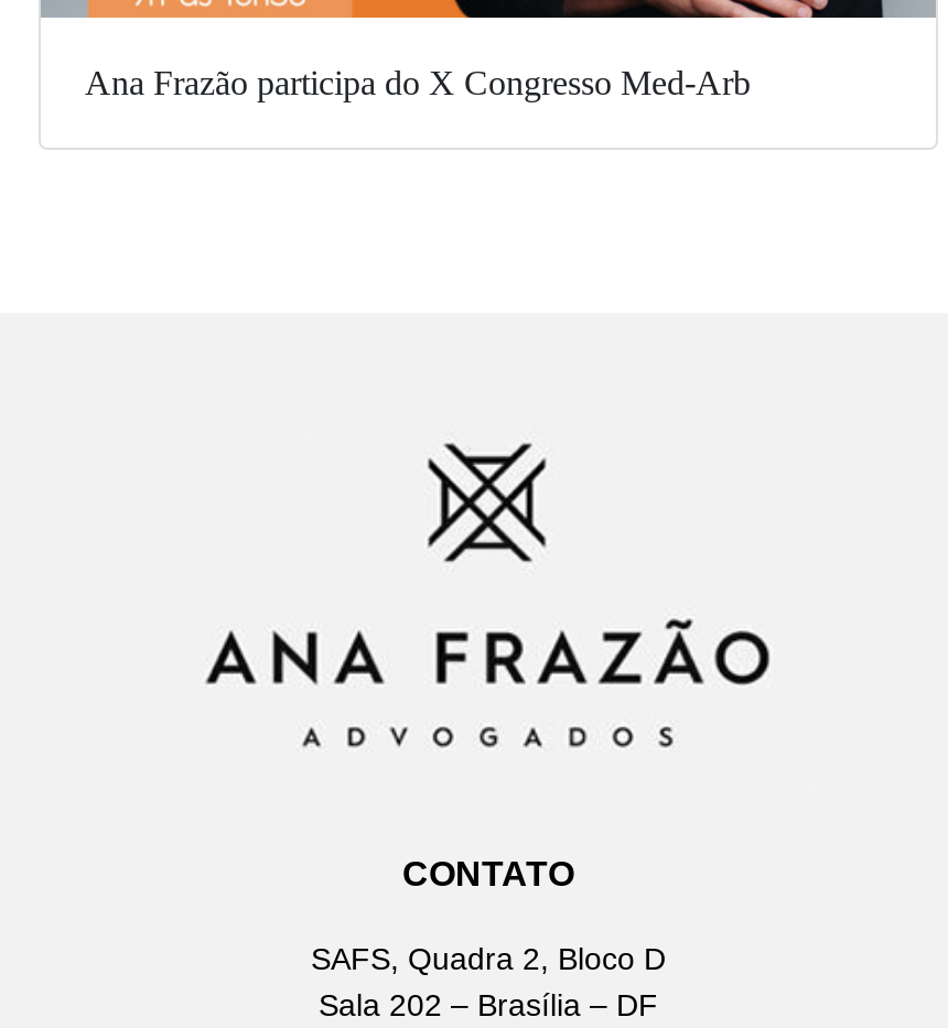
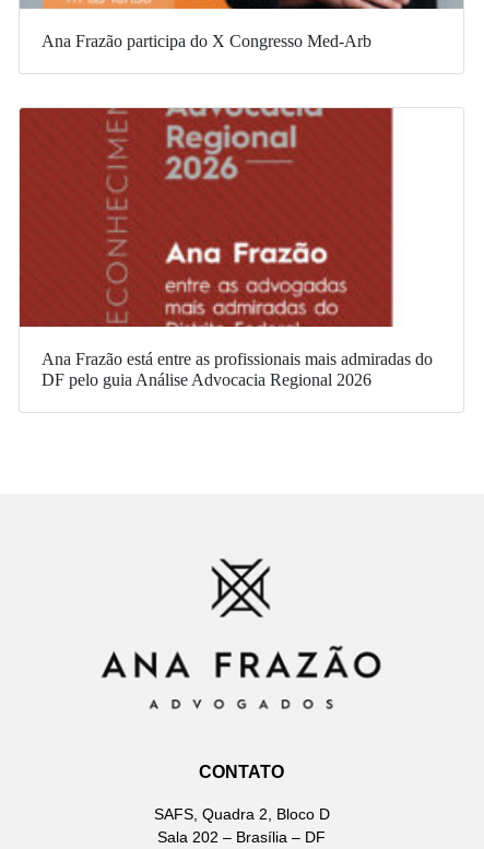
none -> [19,107,433,389] [image] | Ana Frazão está entre as profissionais mais admiradas do | DF pelo guia Análise Advocacia Regional 2026

